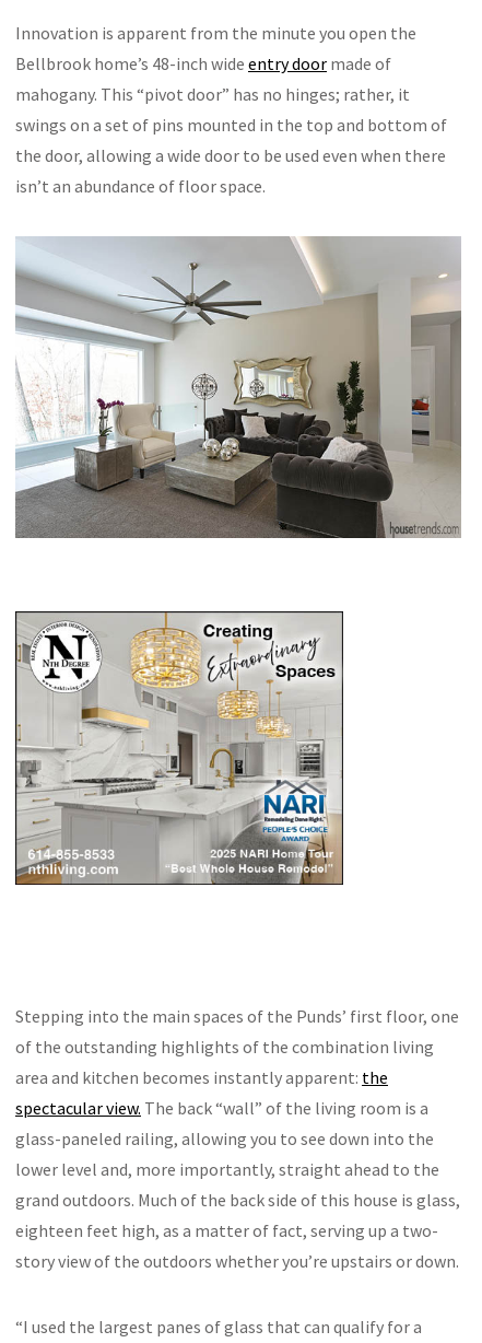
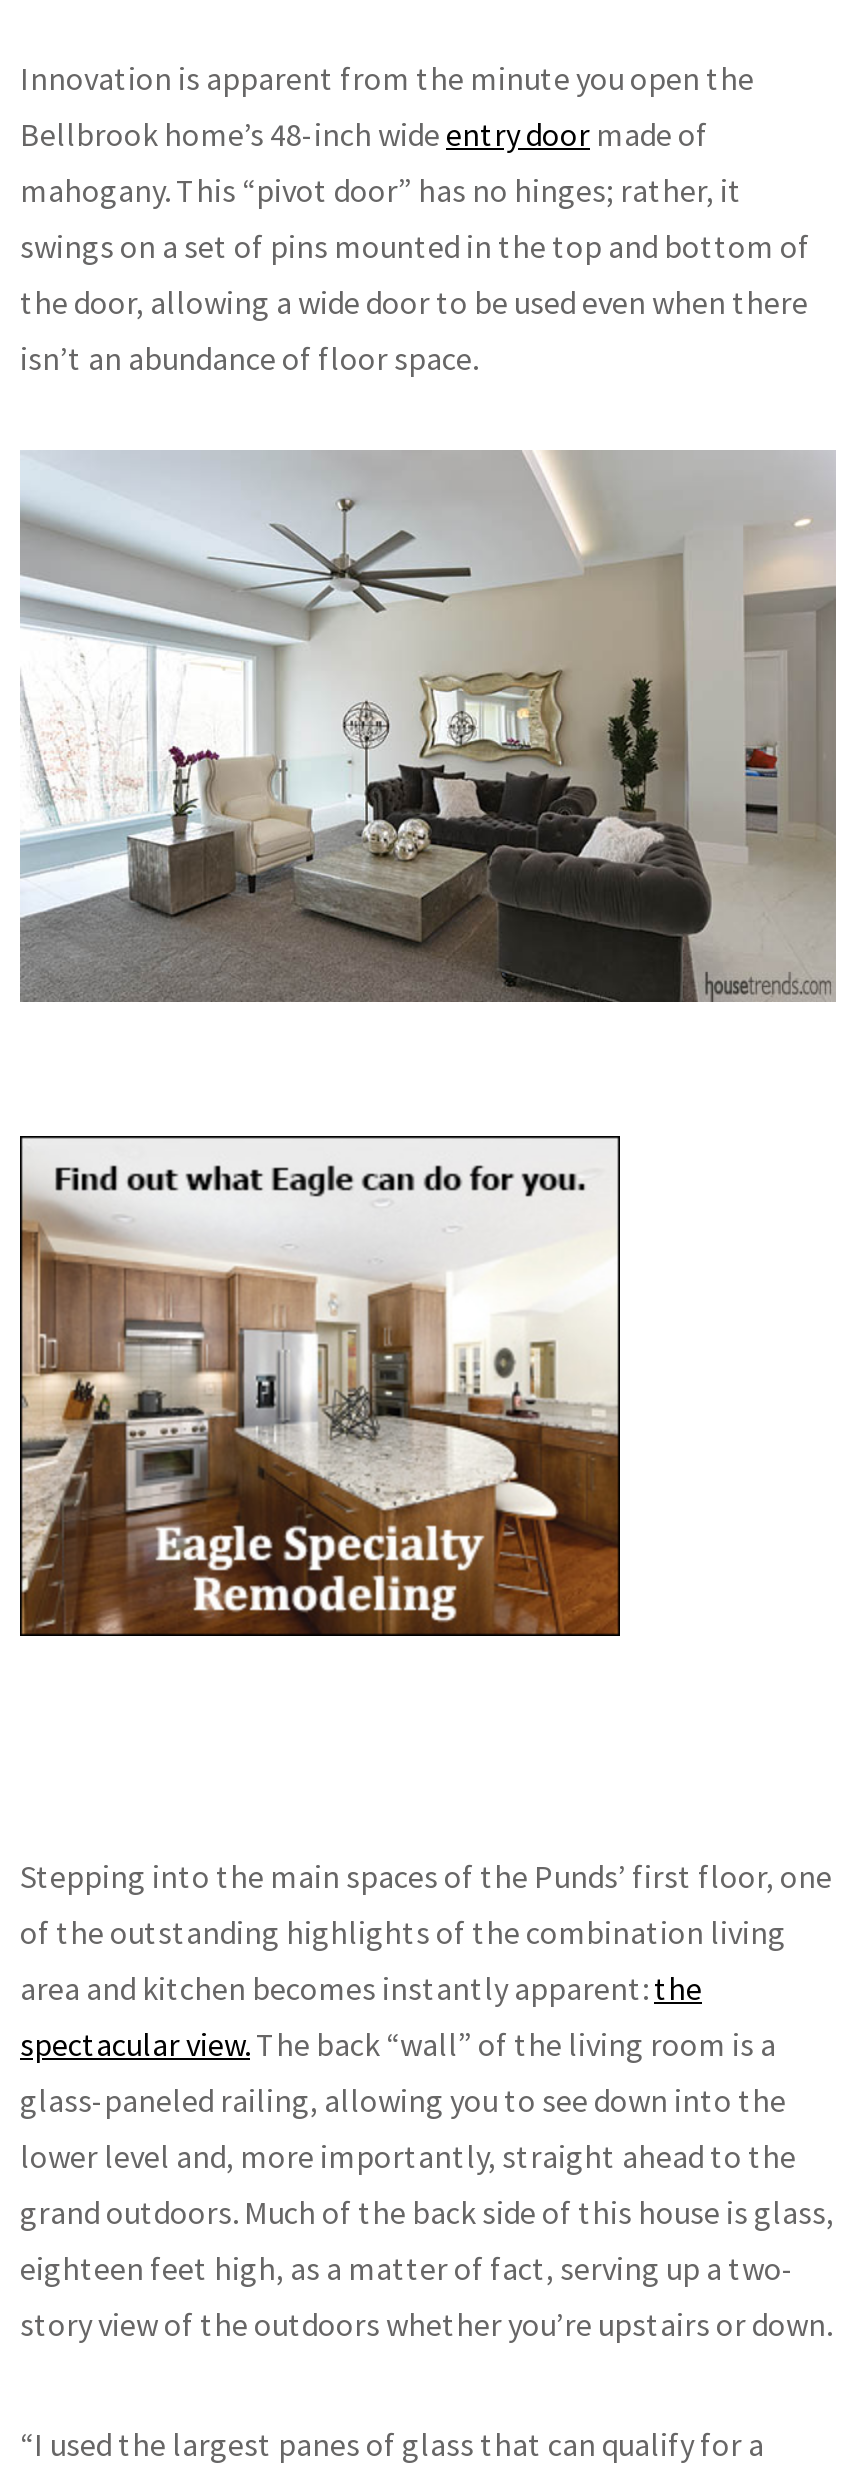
[15,611,343,885] [image] -> [20,1138,620,1636] [image]

